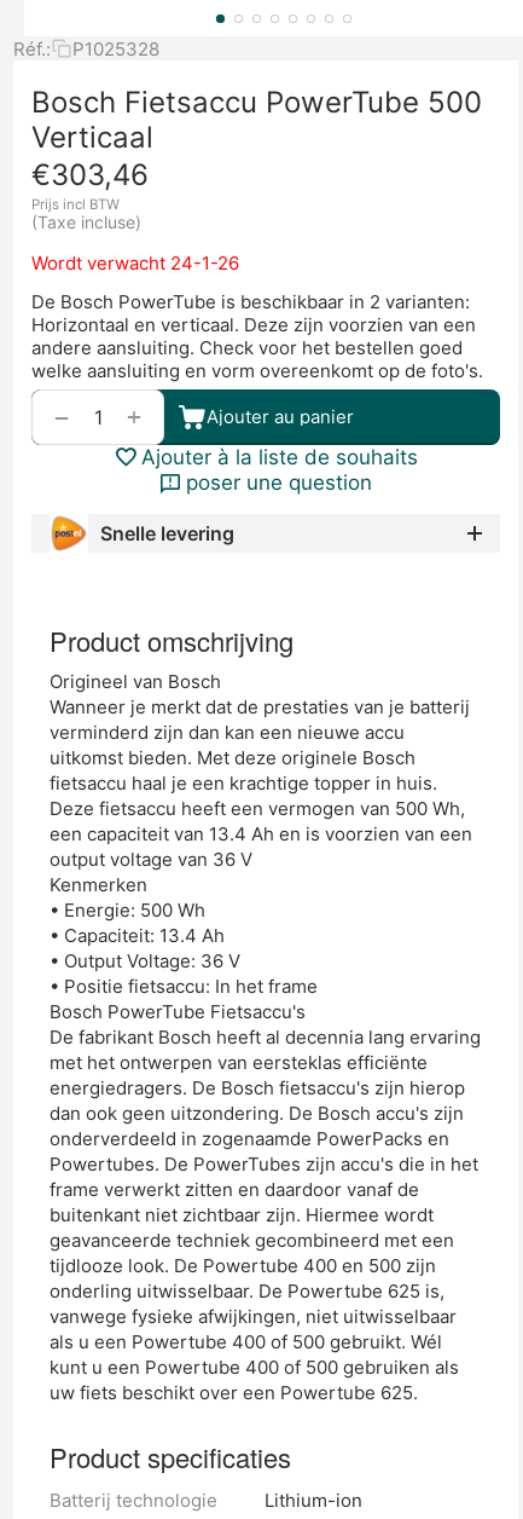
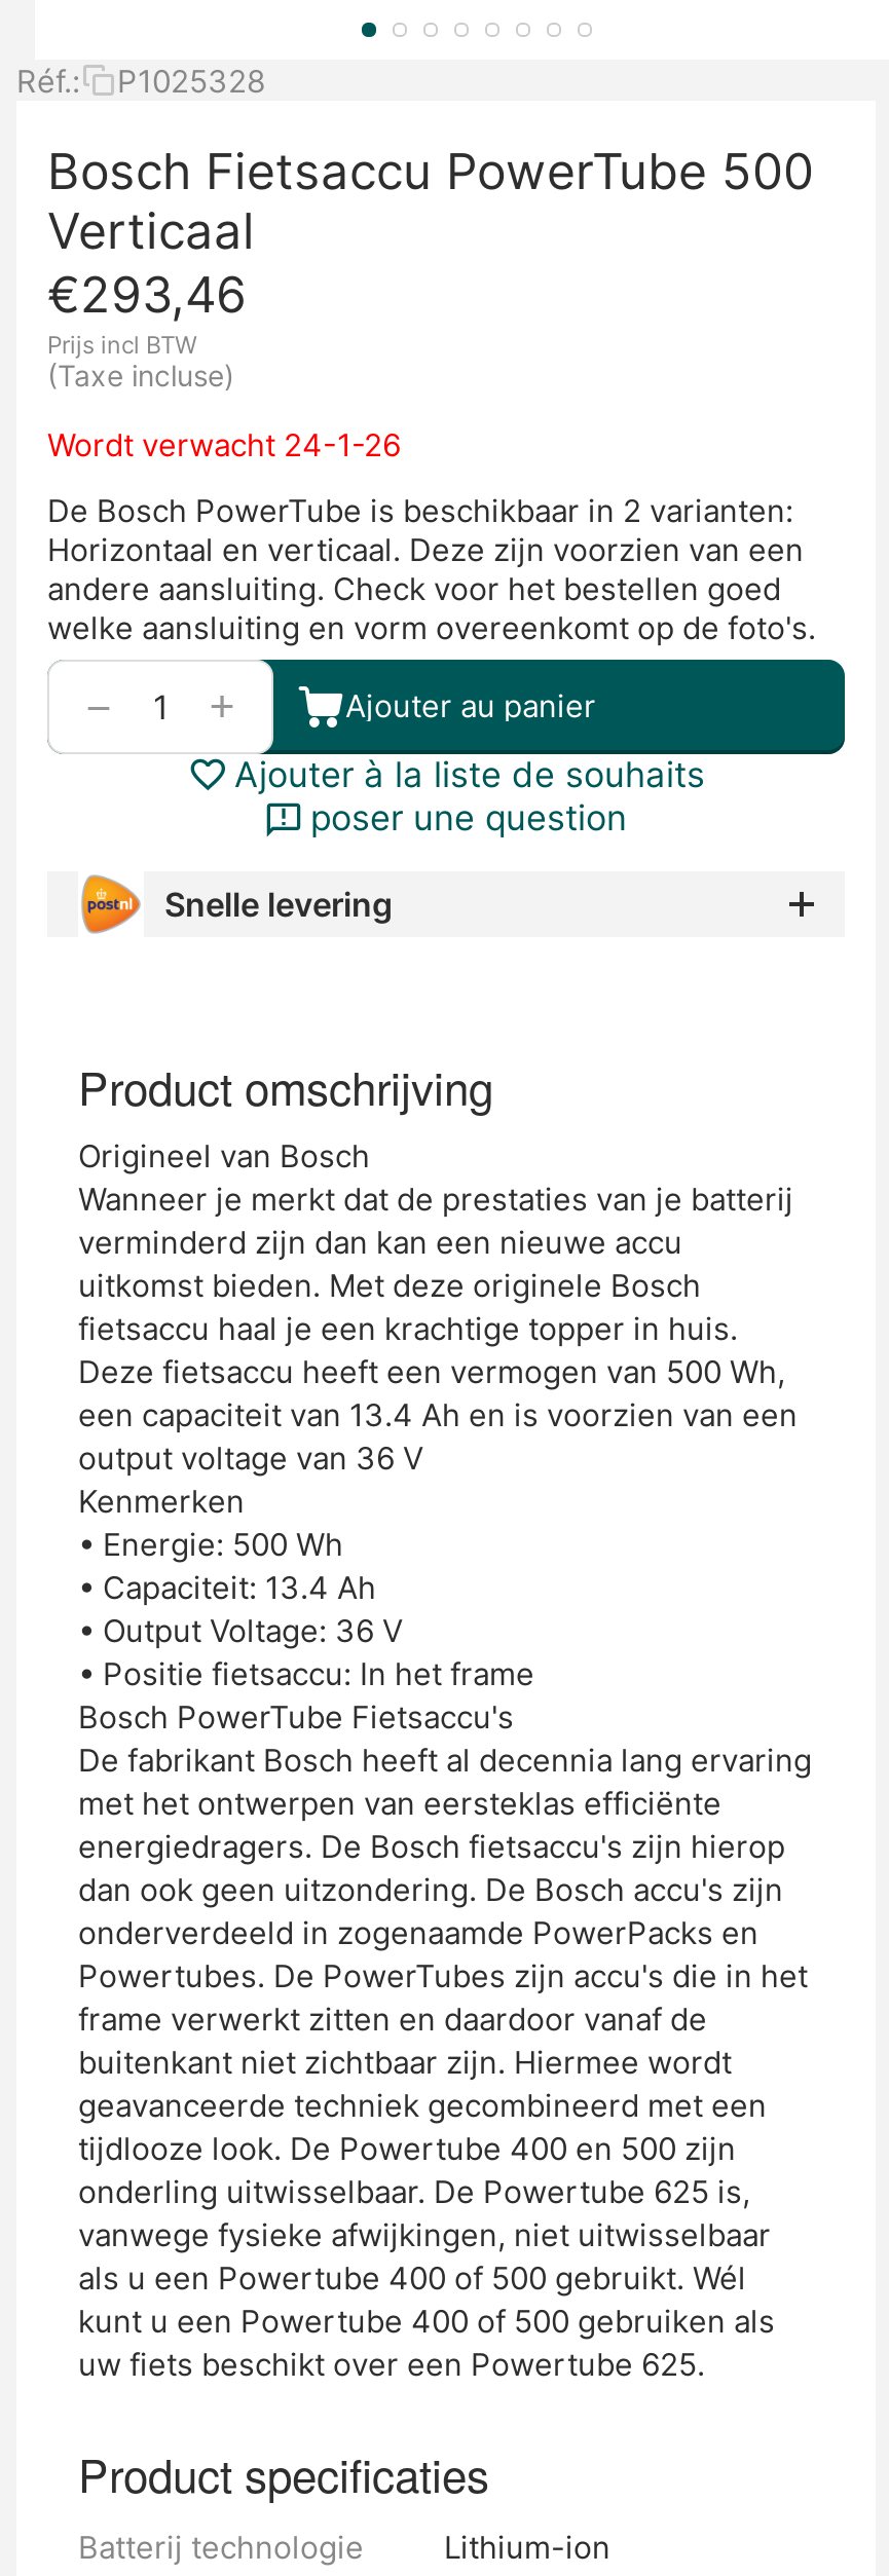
[31,157,149,192] €303,46 -> [47,265,247,325] €293,46

